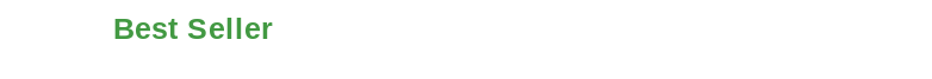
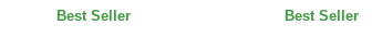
none -> [284,9,358,24] Best Seller

